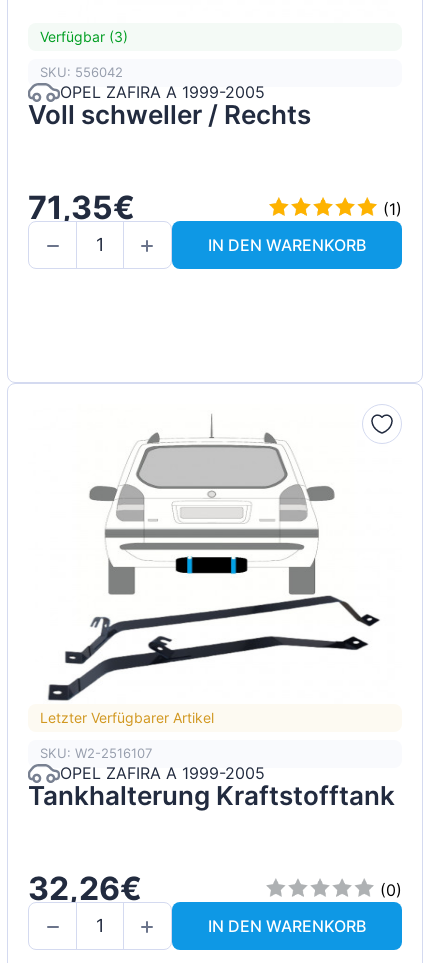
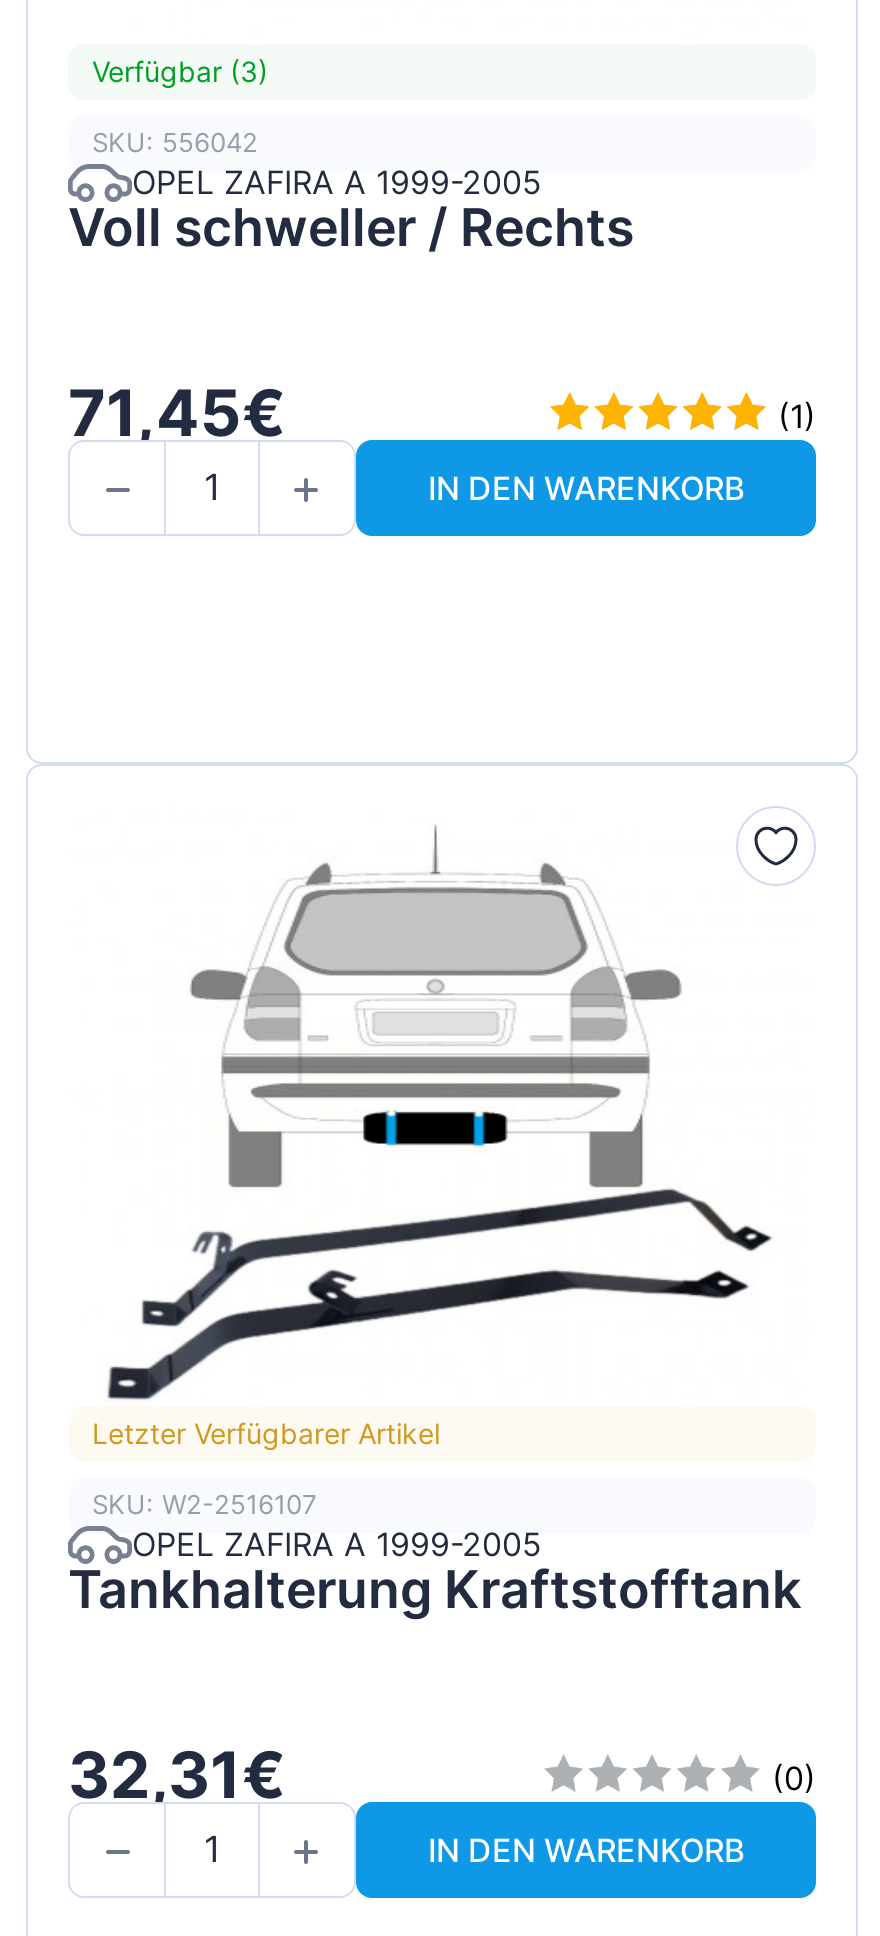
[28,188,135,227] 71,35€ -> [68,374,286,452] 71,45€
[28,869,142,908] 32,26€ -> [68,1736,286,1814] 32,31€

